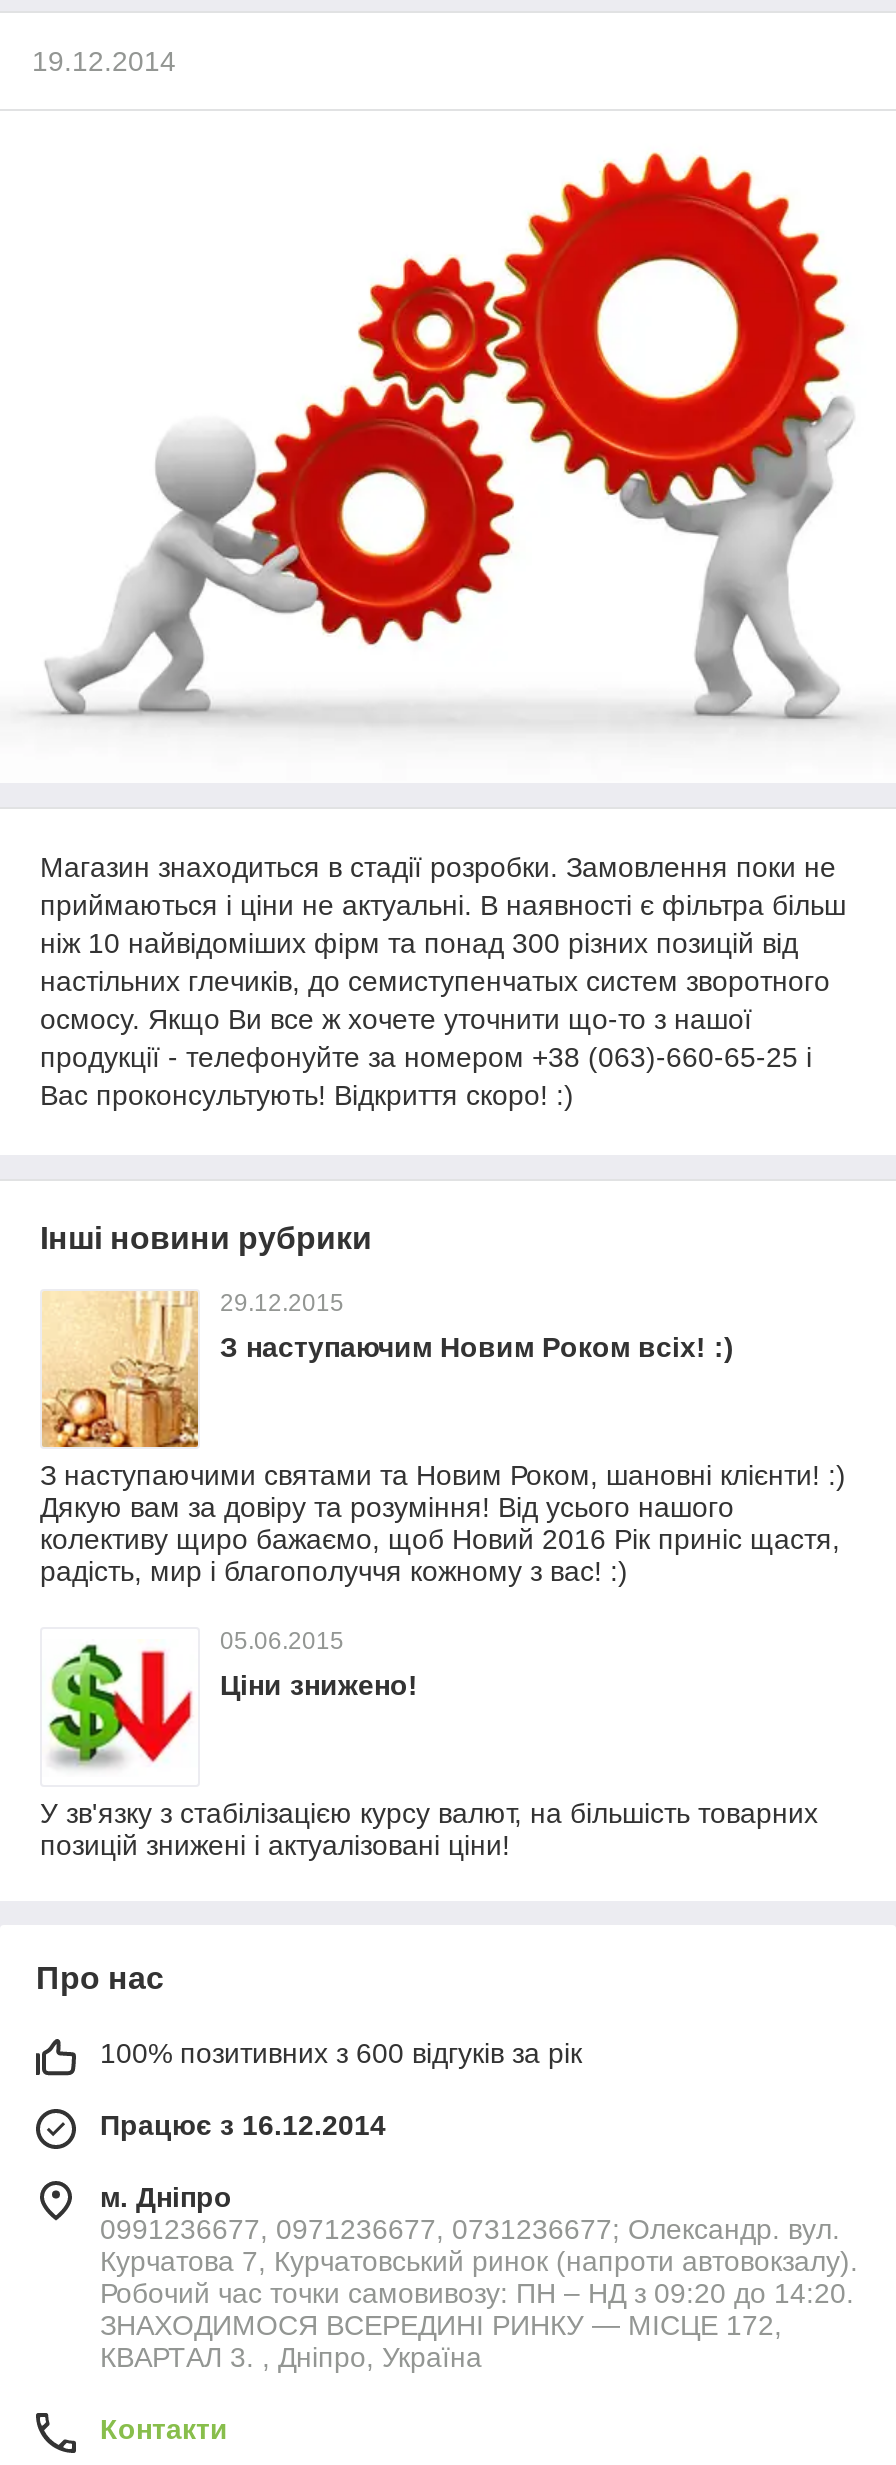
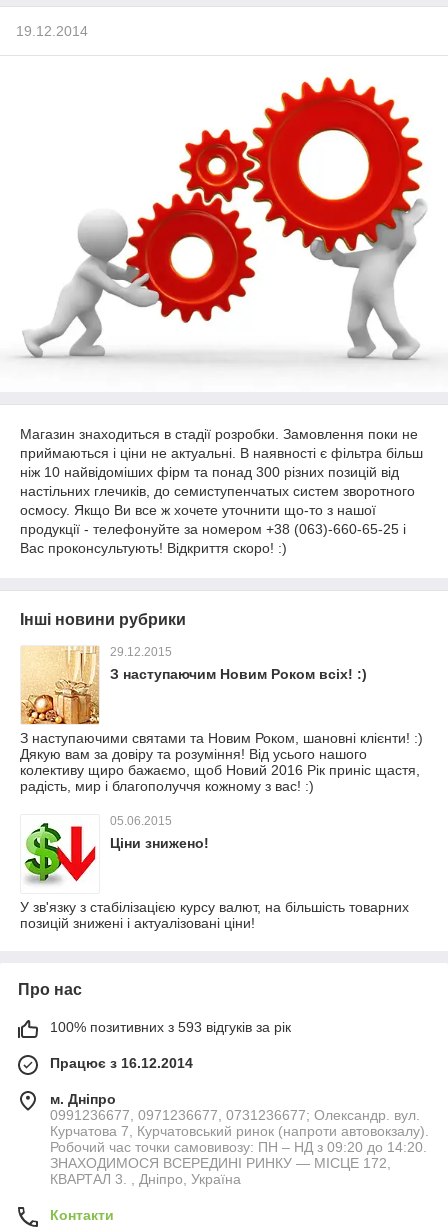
[100,2037,582,2069] 100% позитивних з 600 відгуків за рік -> [50,1019,291,1035] 100% позитивних з 593 відгуків за рік

